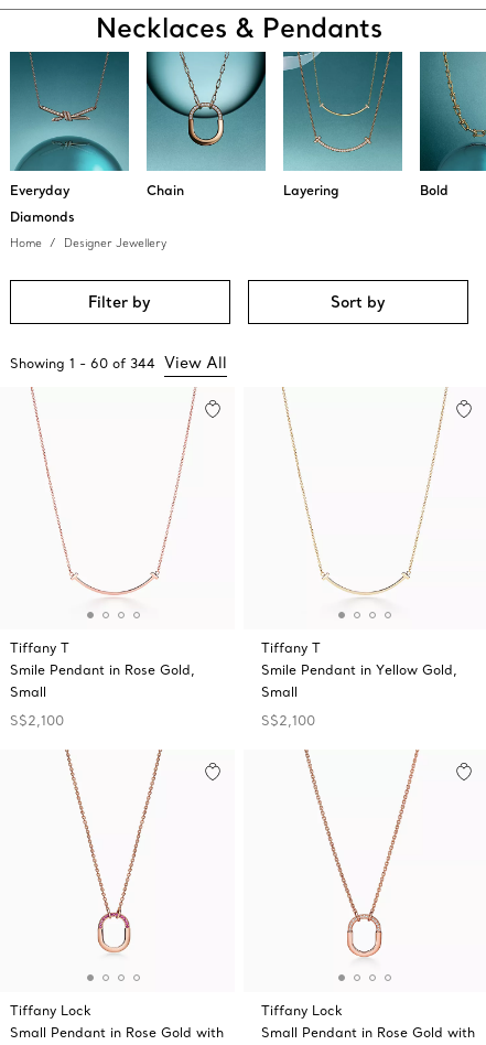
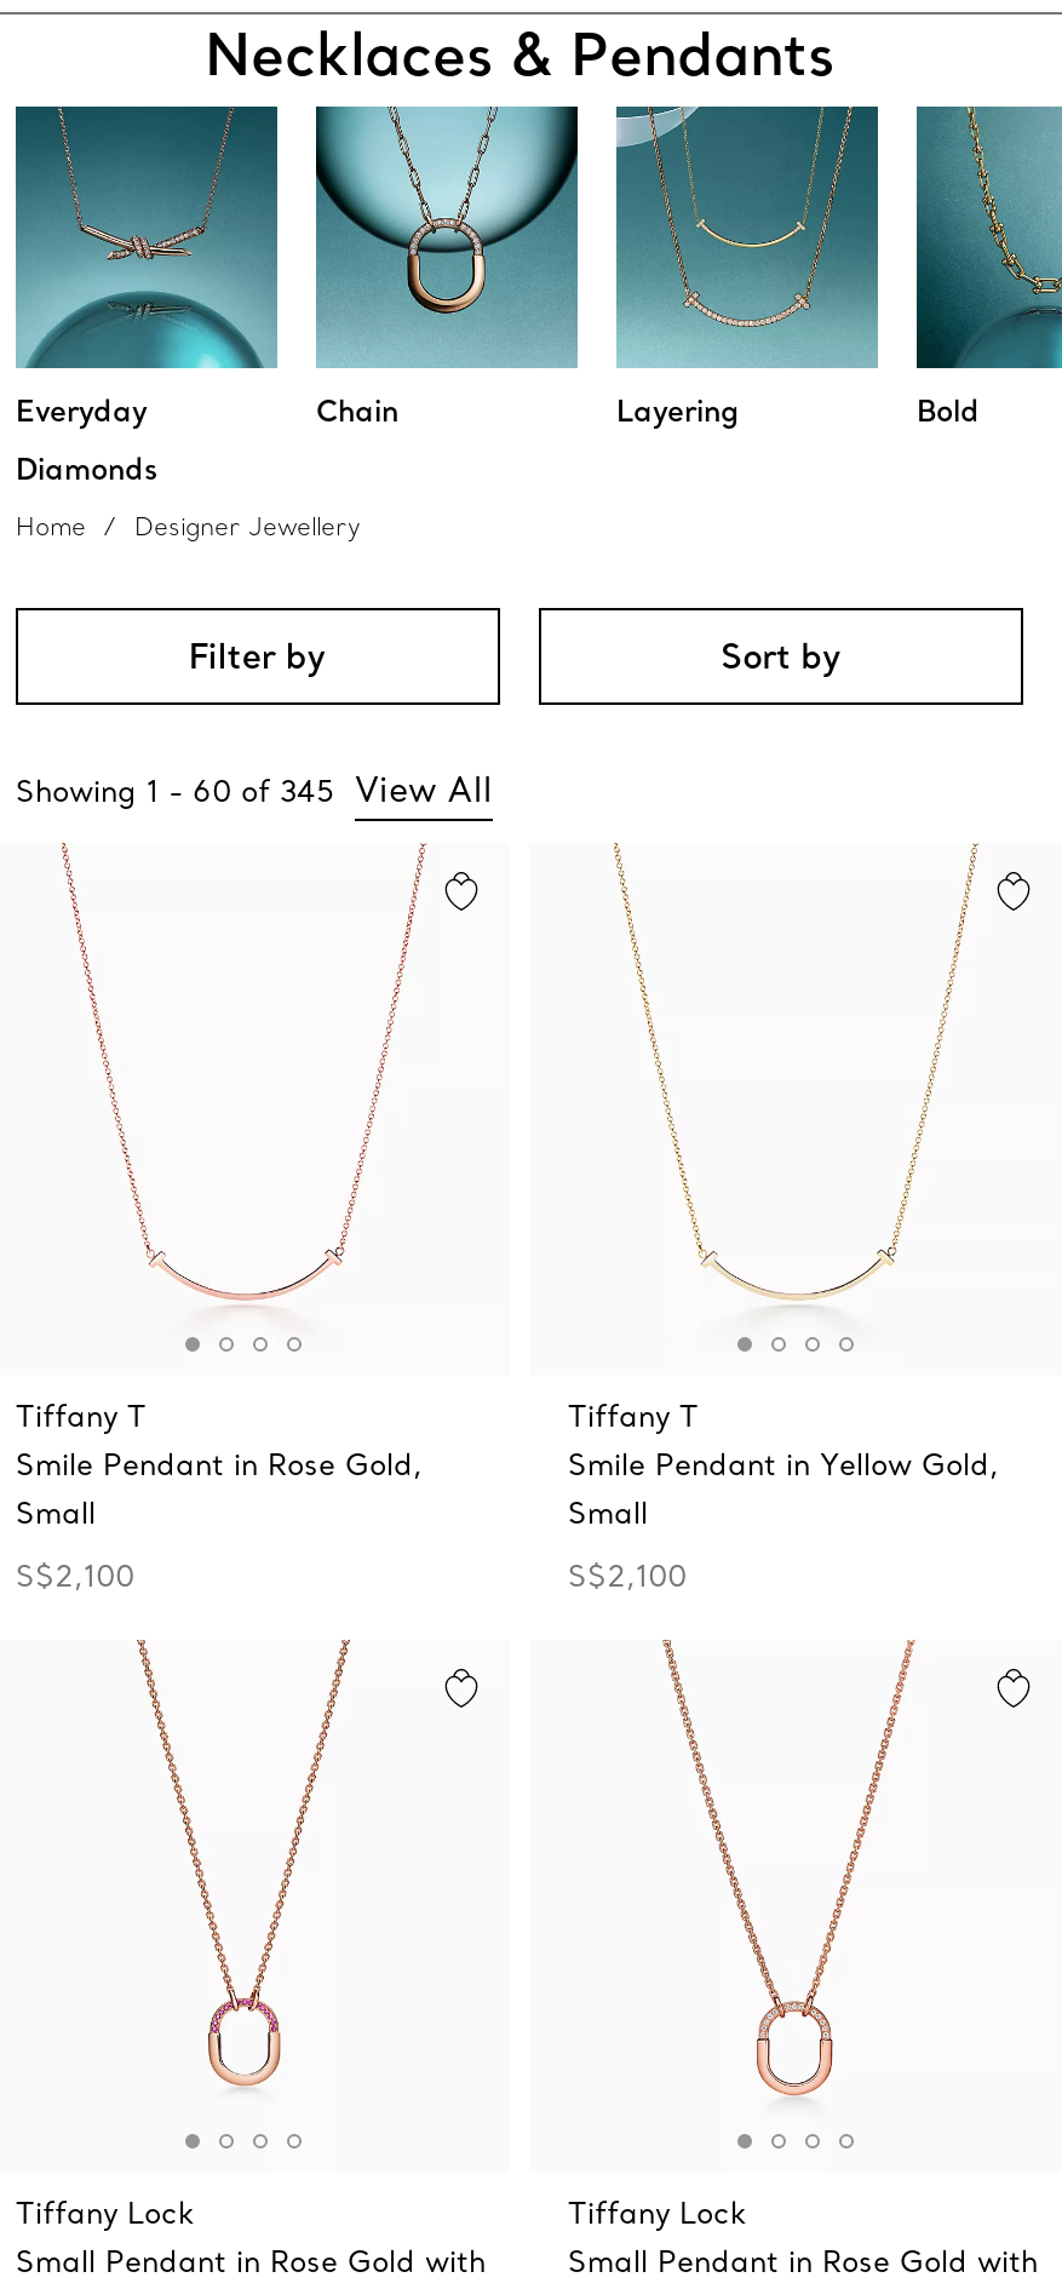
[10,353,227,373] Showing 1 - 60 of 344 View All -> [16,768,493,811] Showing 1 - 60 of 345 View All

